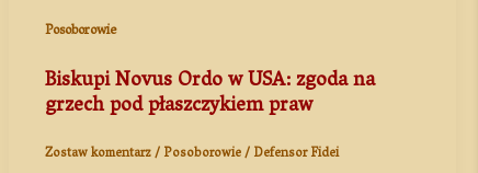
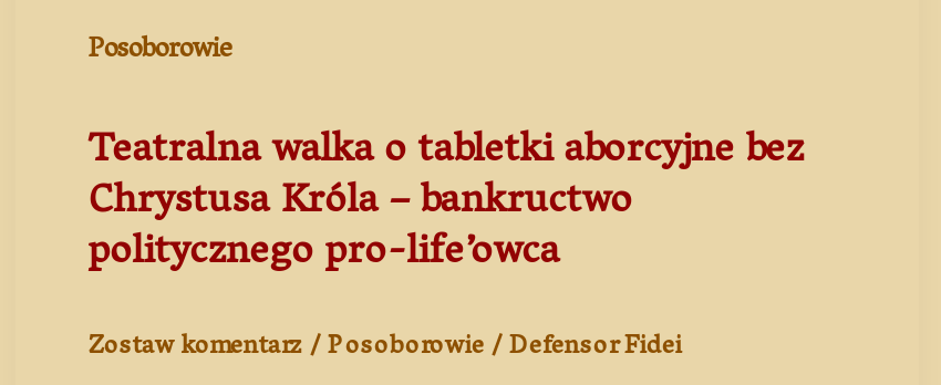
[45,62,375,126] Biskupi Novus Ordo w USA: zgoda na | grzech pod płaszczykiem praw -> [88,113,803,292] Teatralna walka o tabletki aborcyjne bez | Chrystusa Króla – bankructwo | politycznego pro-life’owca

